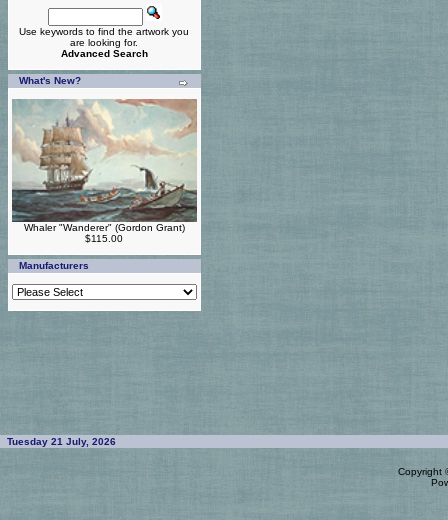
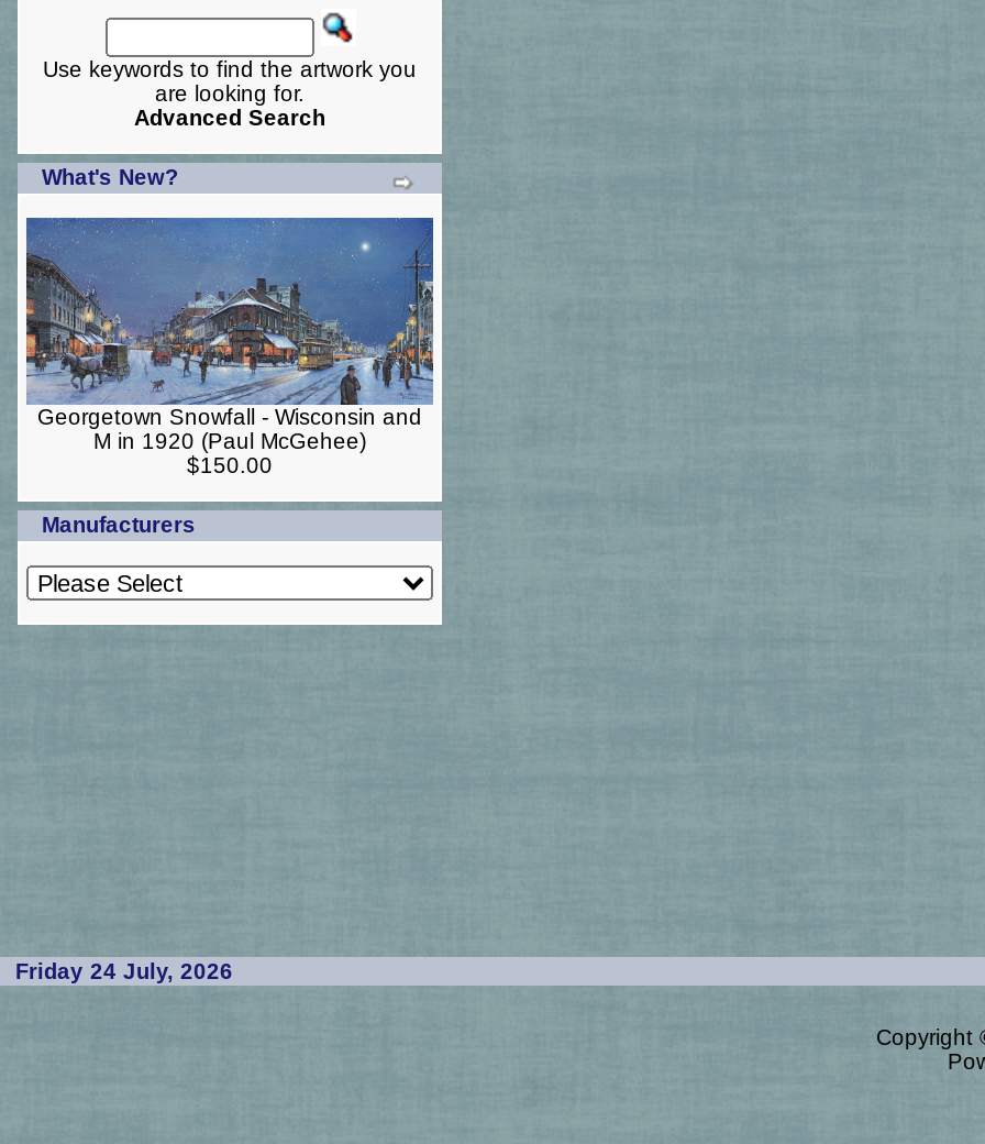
[12,98,198,176] [image] -> [24,216,435,387] [image]
[24,222,185,244] Whaler "Wanderer" (Gordon Grant) | $115.00 -> [37,404,422,477] Georgetown Snowfall - Wisconsin and | M in 1920 (Paul McGehee) | $150.00
moved [19,260,89,271] -> [42,513,196,537]: Manufacturers
[1,436,122,447] Tuesday 21 July, 2026 -> [2,959,246,983] Friday 24 July, 2026

